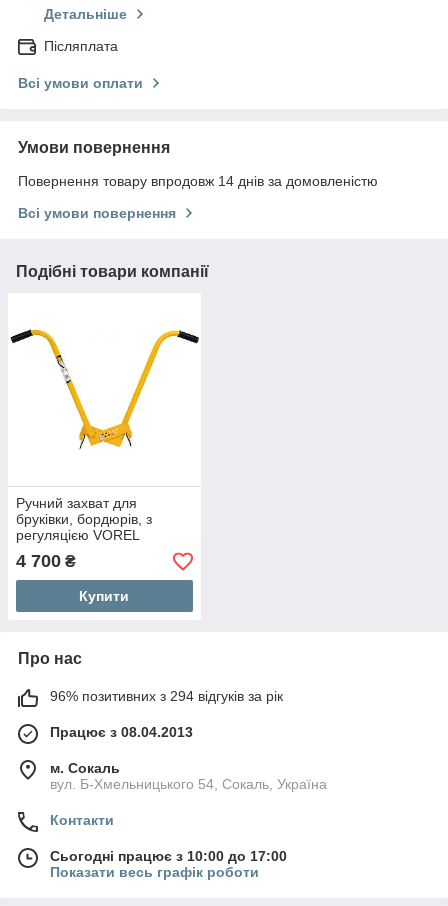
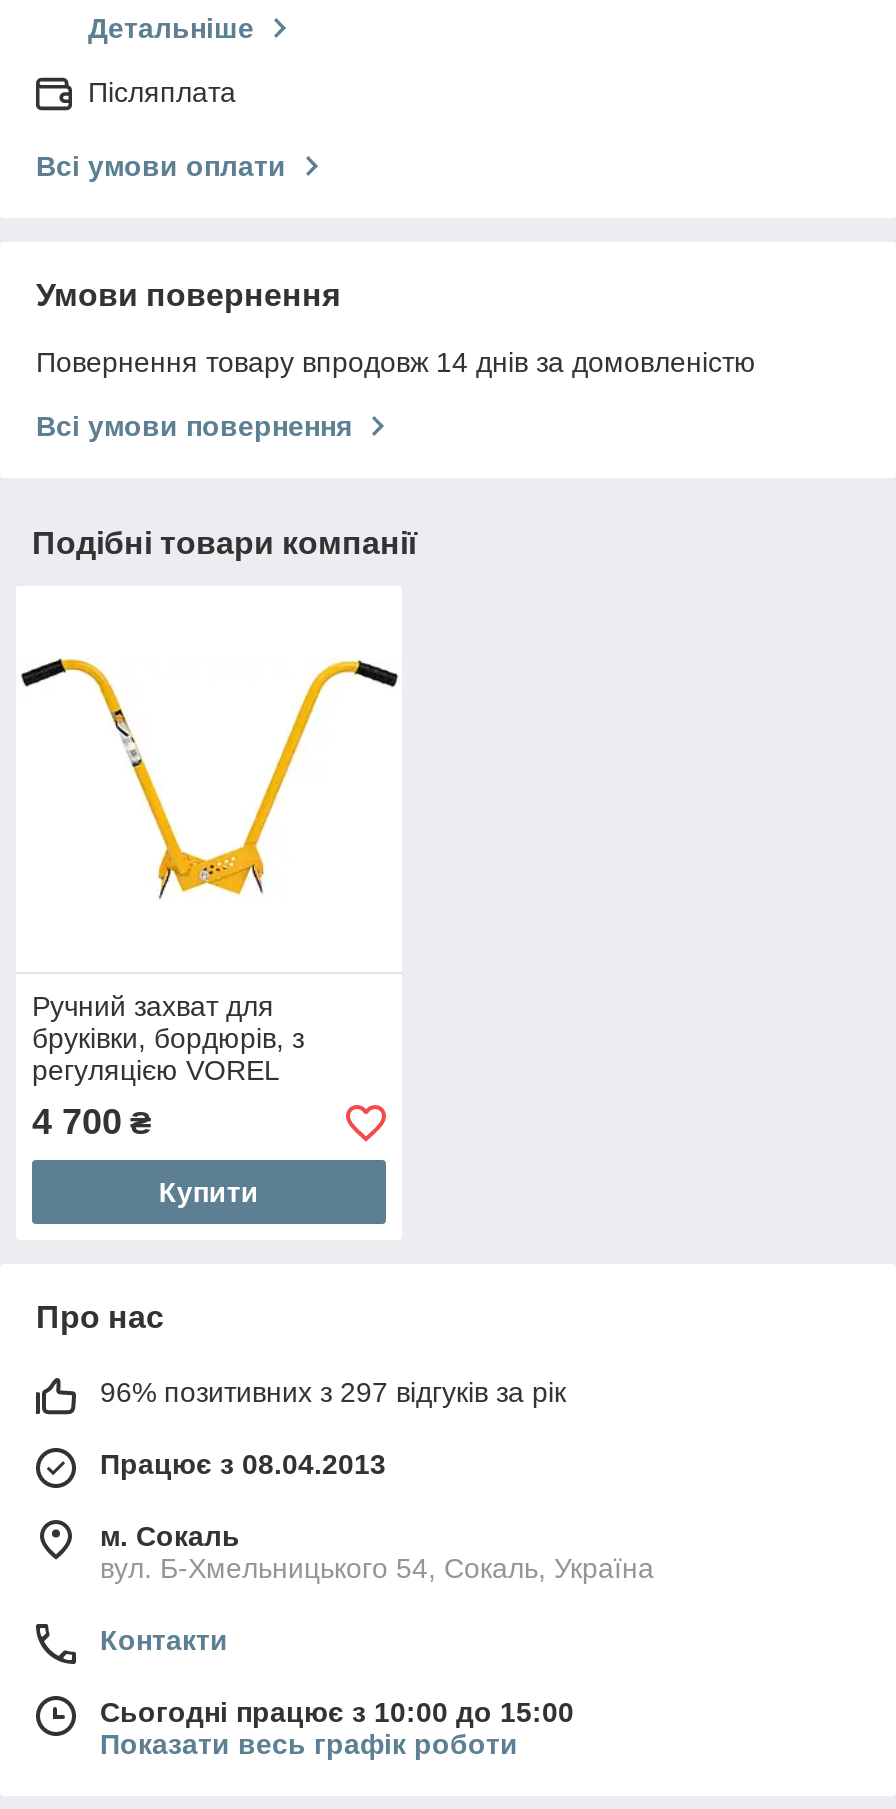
[50,688,283,704] 96% позитивних з 294 відгуків за рік -> [100,1376,566,1408] 96% позитивних з 297 відгуків за рік
[50,848,287,864] Сьогодні працює з 10:00 до 17:00 -> [100,1696,574,1728] Сьогодні працює з 10:00 до 15:00

